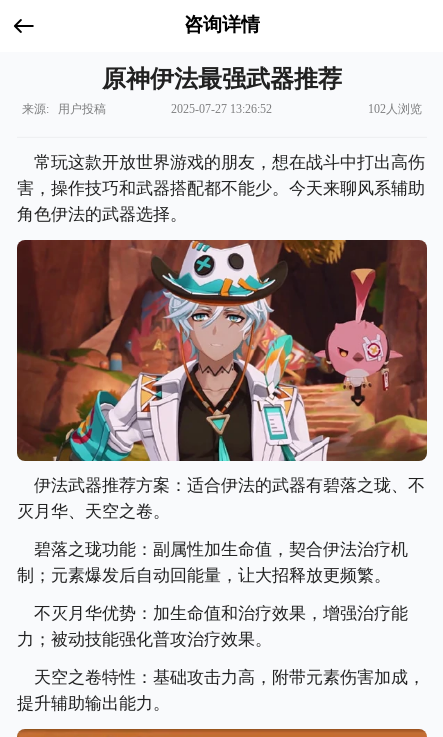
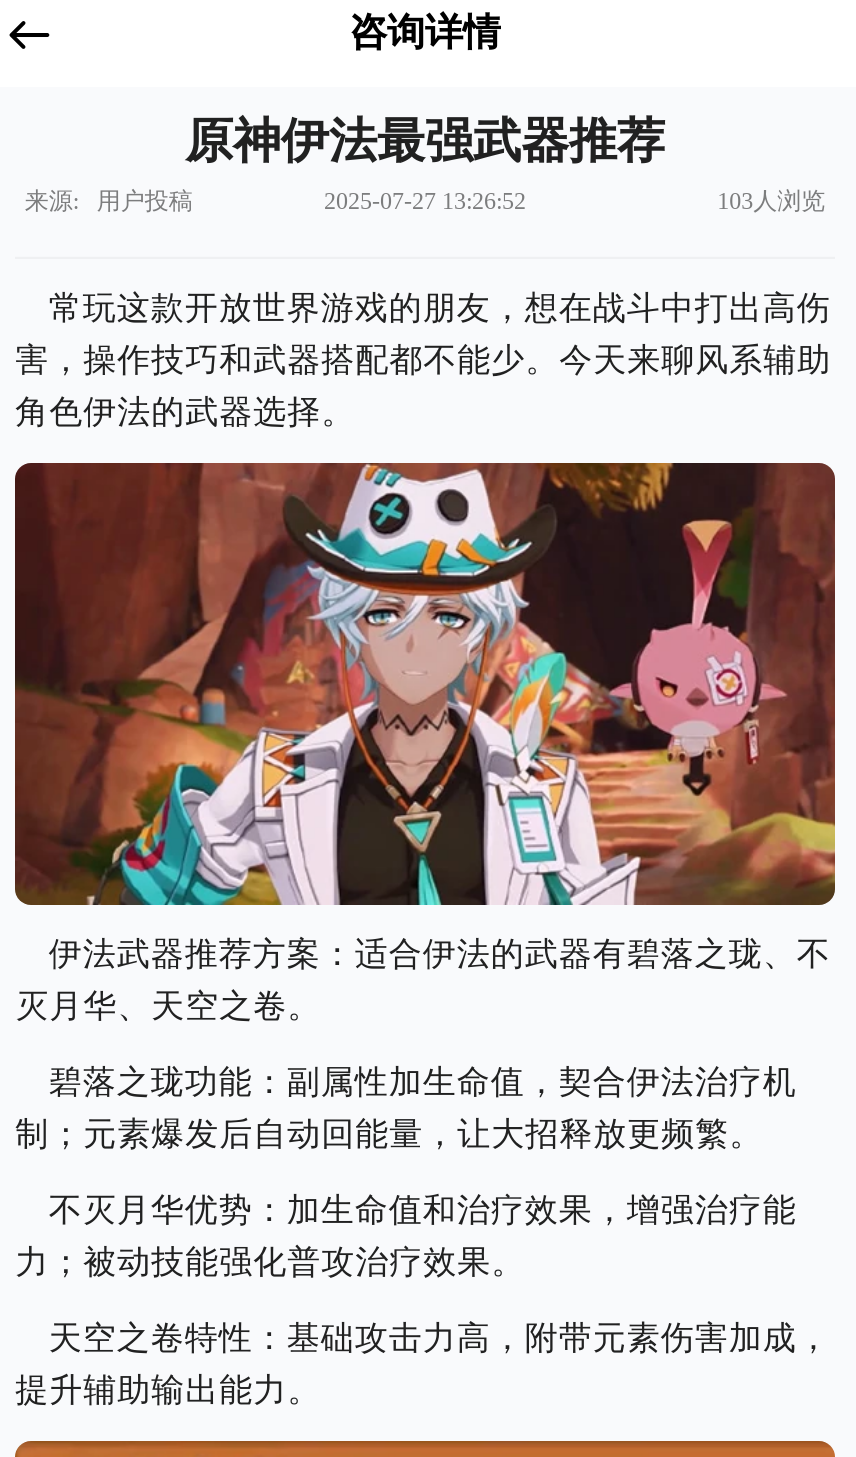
[368,102,422,116] 102人浏览 -> [717,188,825,216] 103人浏览

